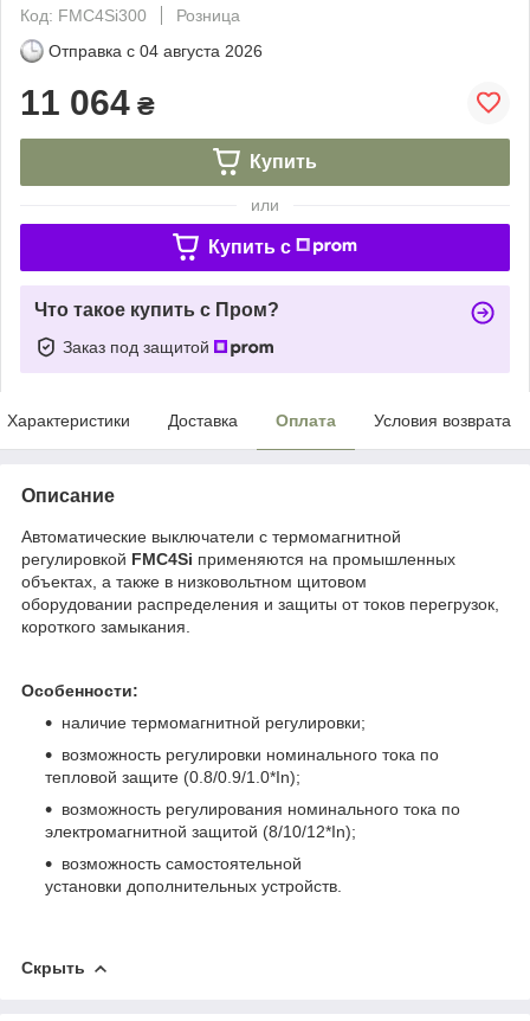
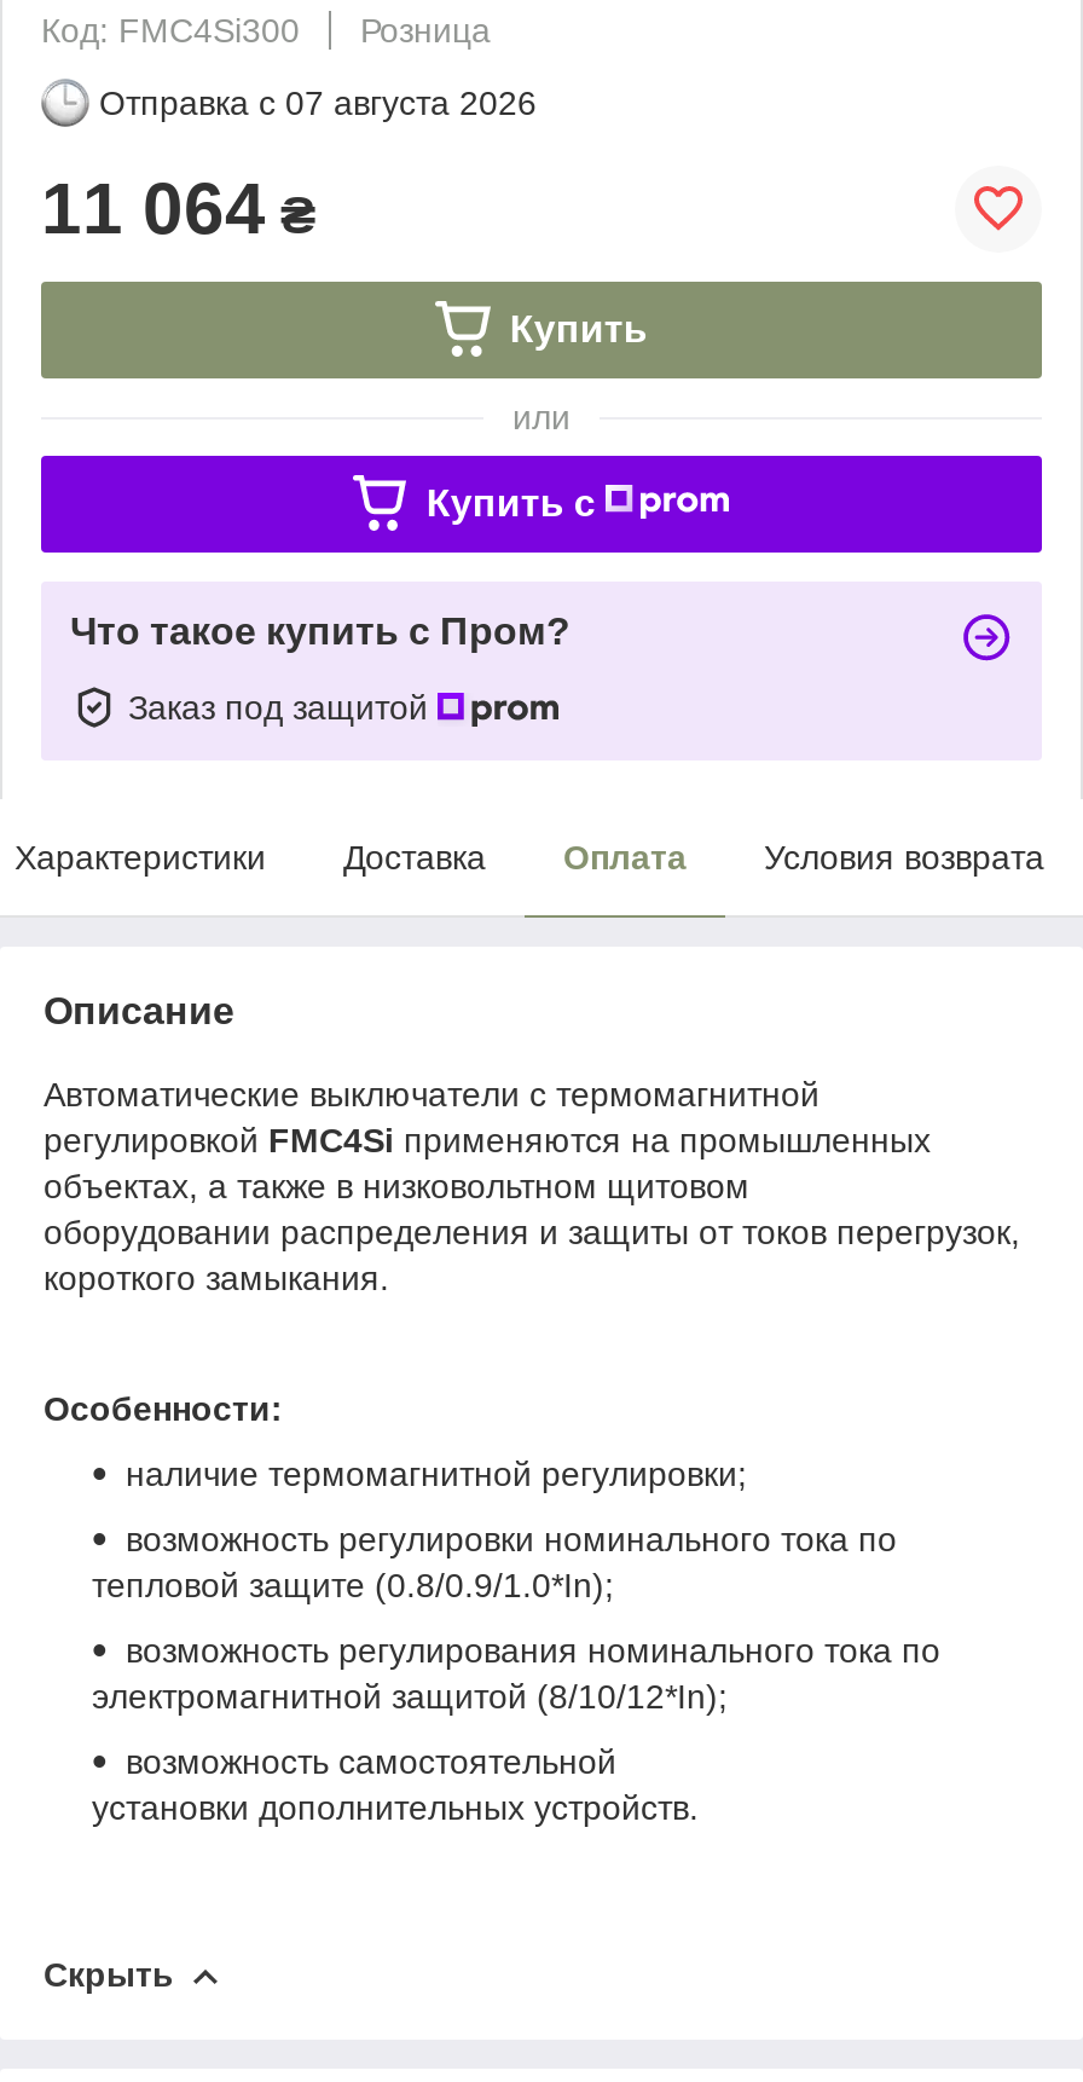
[49,41,263,60] Отправка с 04 августа 2026 -> [99,83,537,122] Отправка с 07 августа 2026

